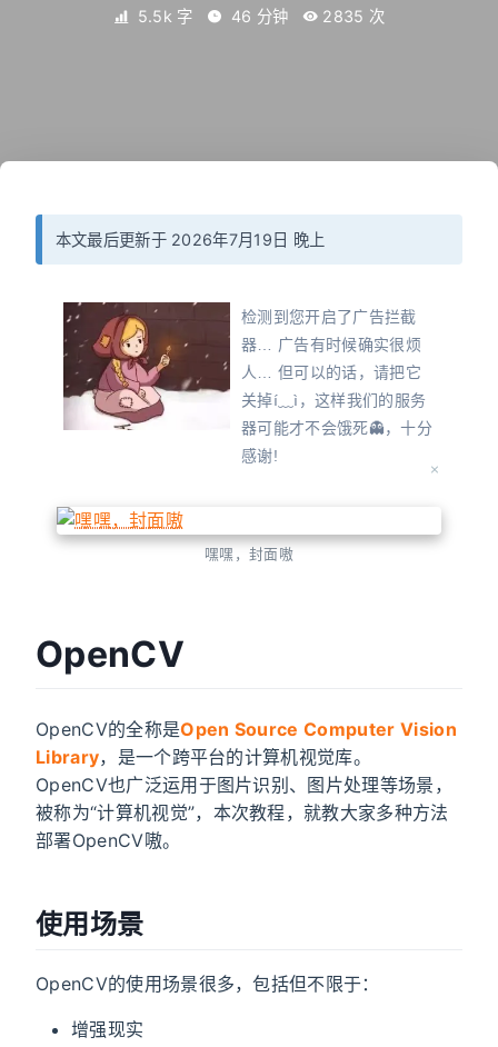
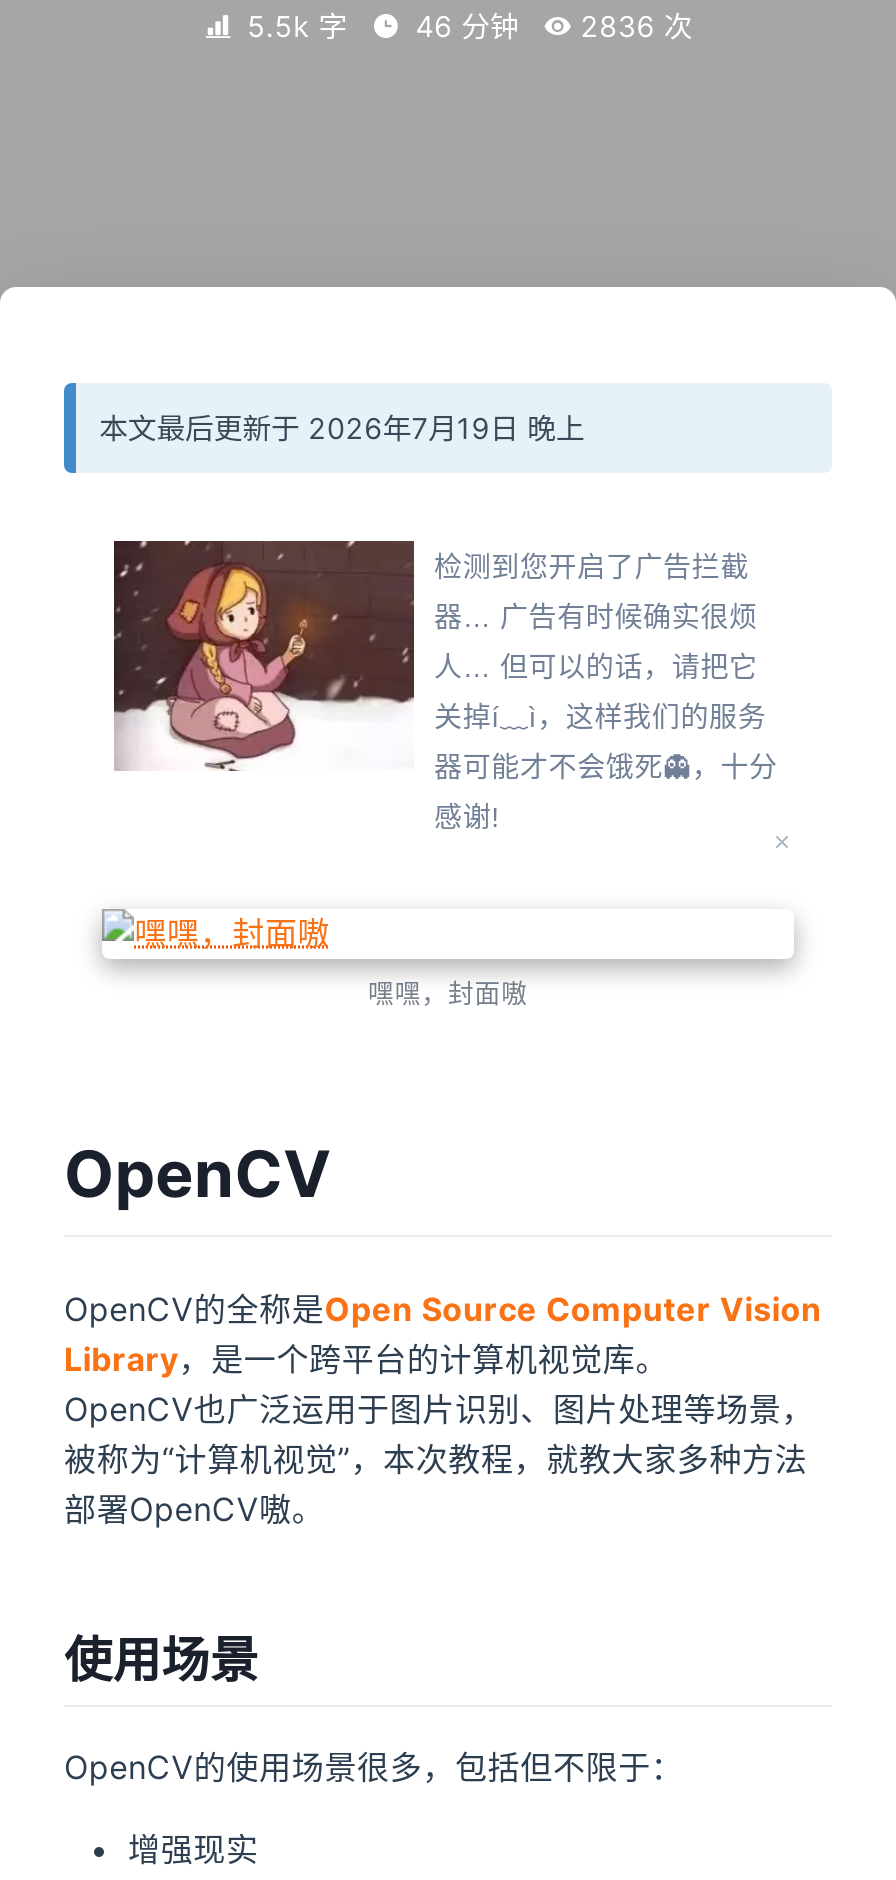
[133,7,385,26] 5.5k 字 46 分钟 2835次 -> [239,9,692,43] 5.5k 字 46 分钟 2836次

